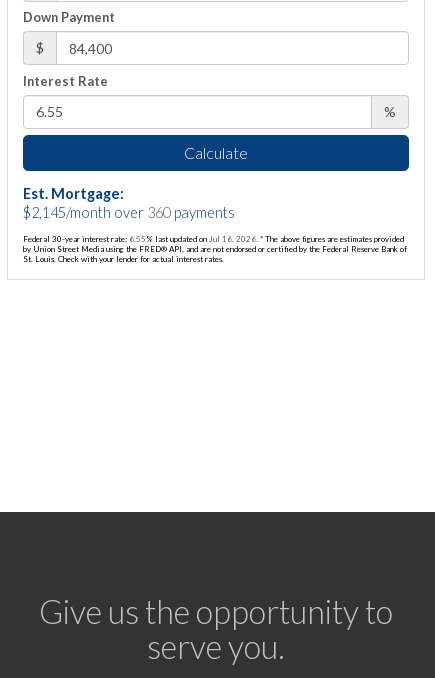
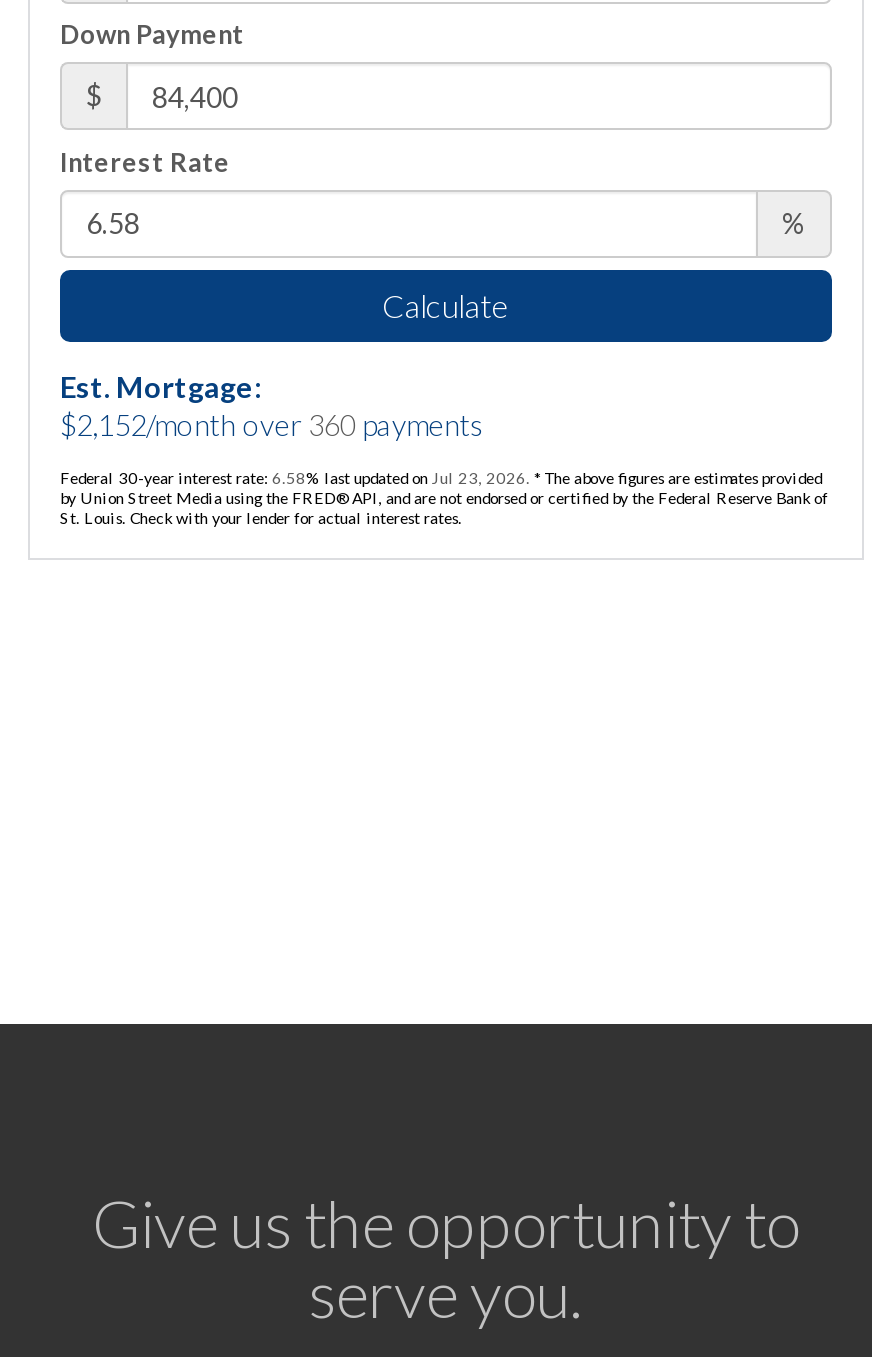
[23,204,235,221] $2,145/month over 360 payments -> [60,409,484,443] $2,152/month over 360 payments
[23,234,404,244] Federal 30-year interest rate: 6.55% last updated on Jul 16, 2026. * The above figures are estimates provided -> [60,469,822,489] Federal 30-year interest rate: 6.58% last updated on Jul 23, 2026. * The above figures are estimates provided

